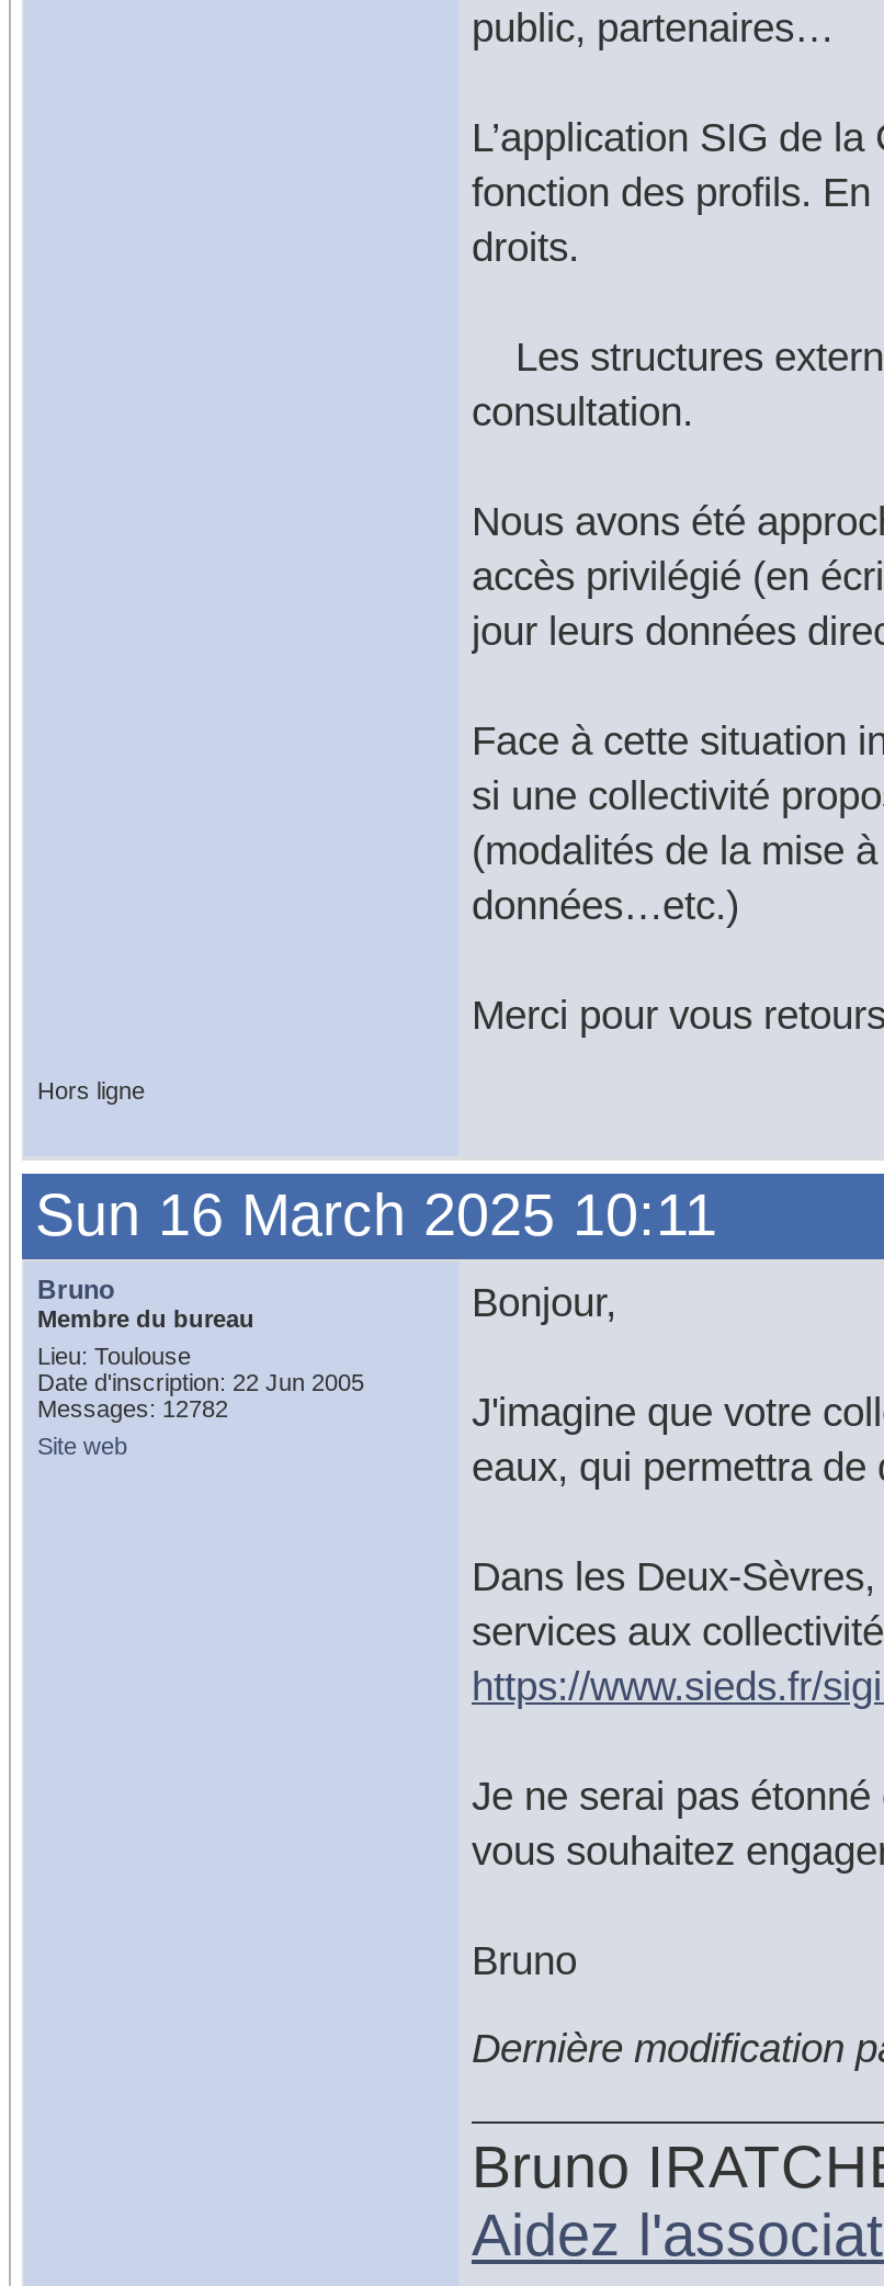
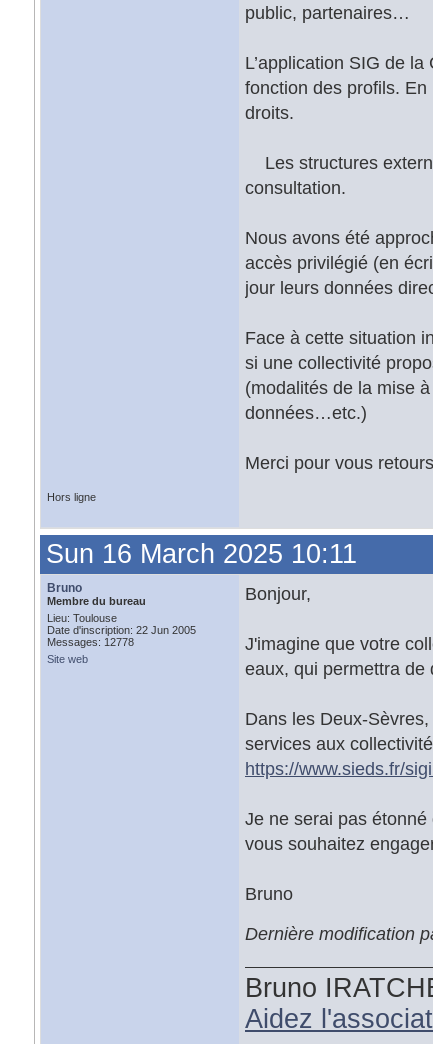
[37,1395,228,1422] Messages: 12782 -> [47,636,134,648] Messages: 12778

